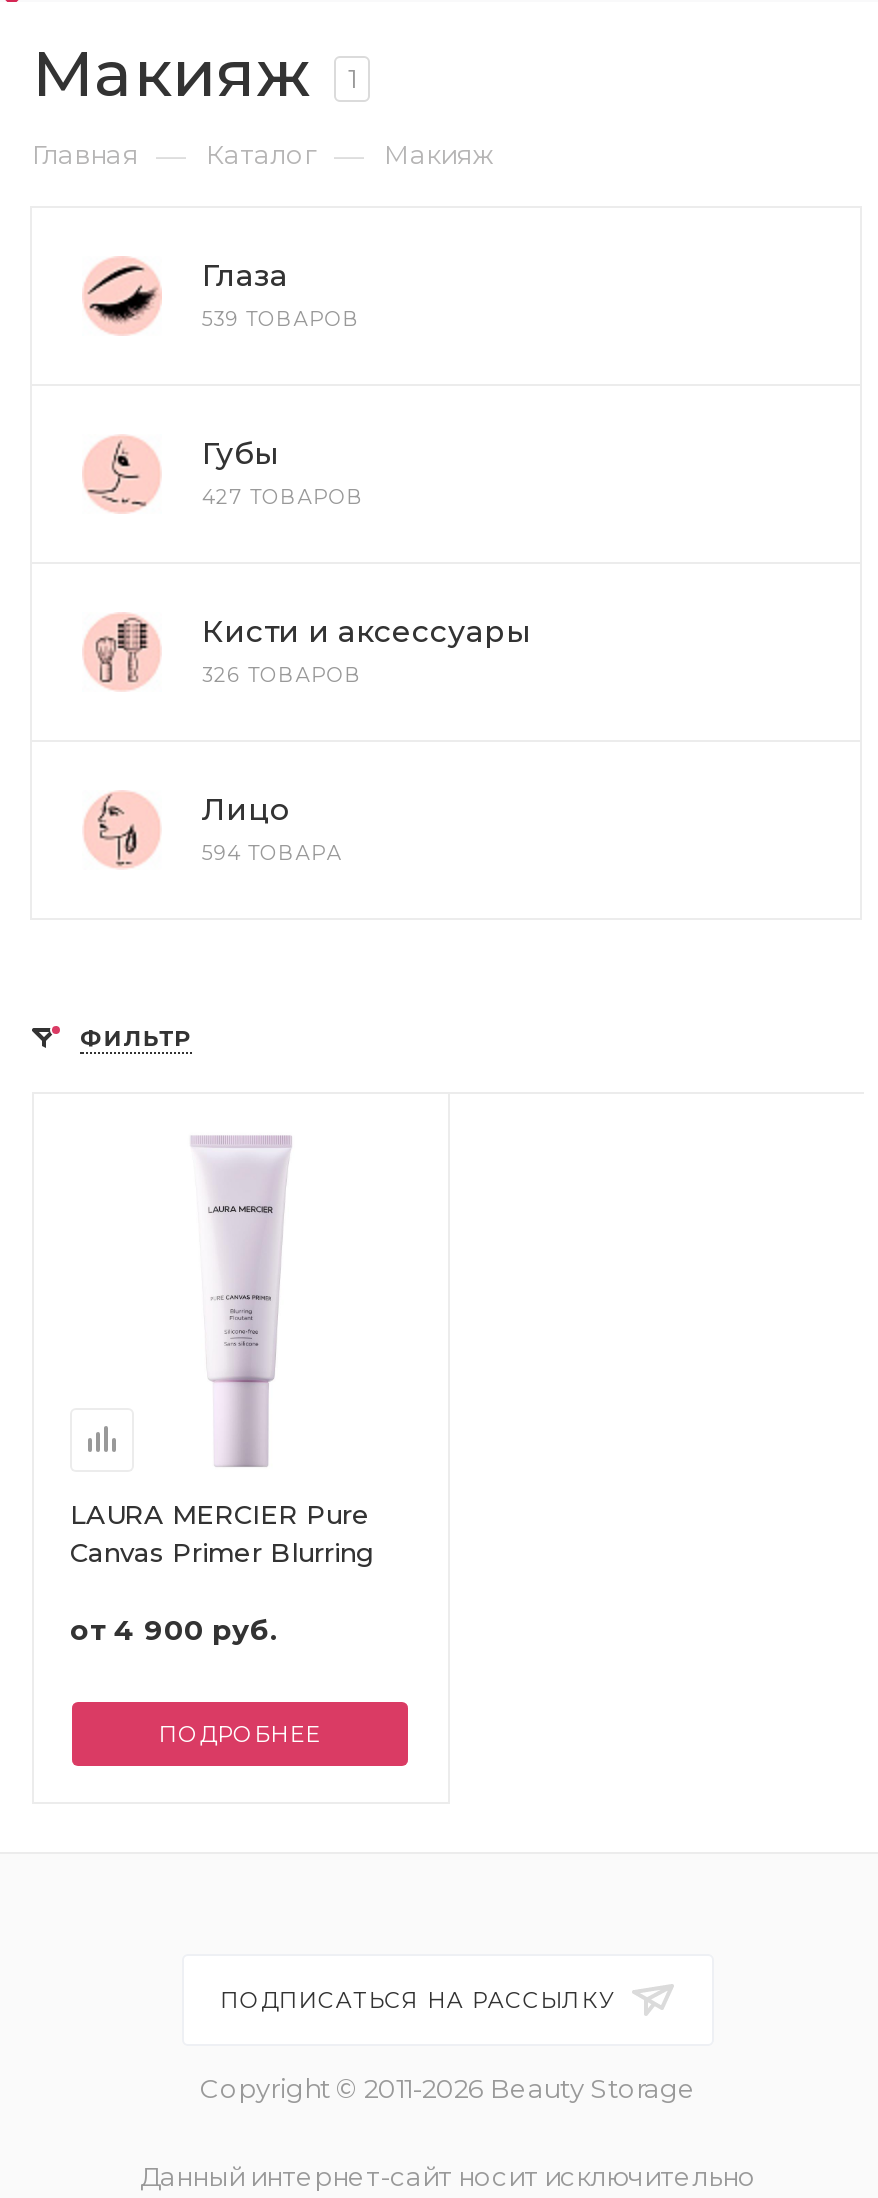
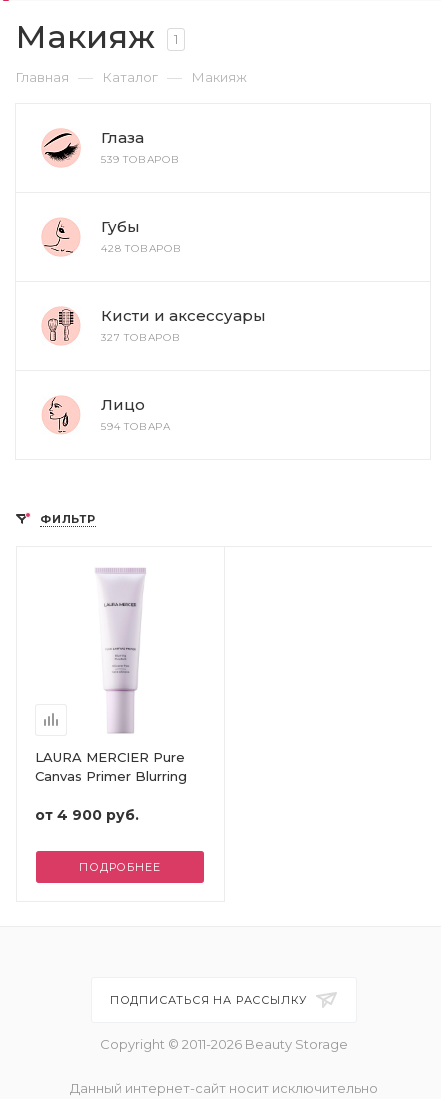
[202,484,364,510] 427 ТОВАРОВ -> [101,242,182,255] 428 ТОВАРОВ
[202,662,362,688] 326 ТОВАРОВ -> [101,331,181,344] 327 ТОВАРОВ

